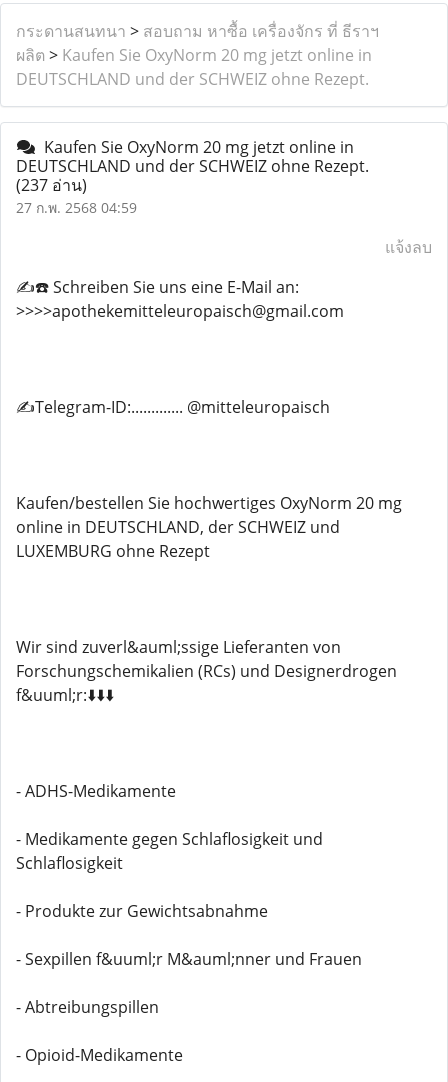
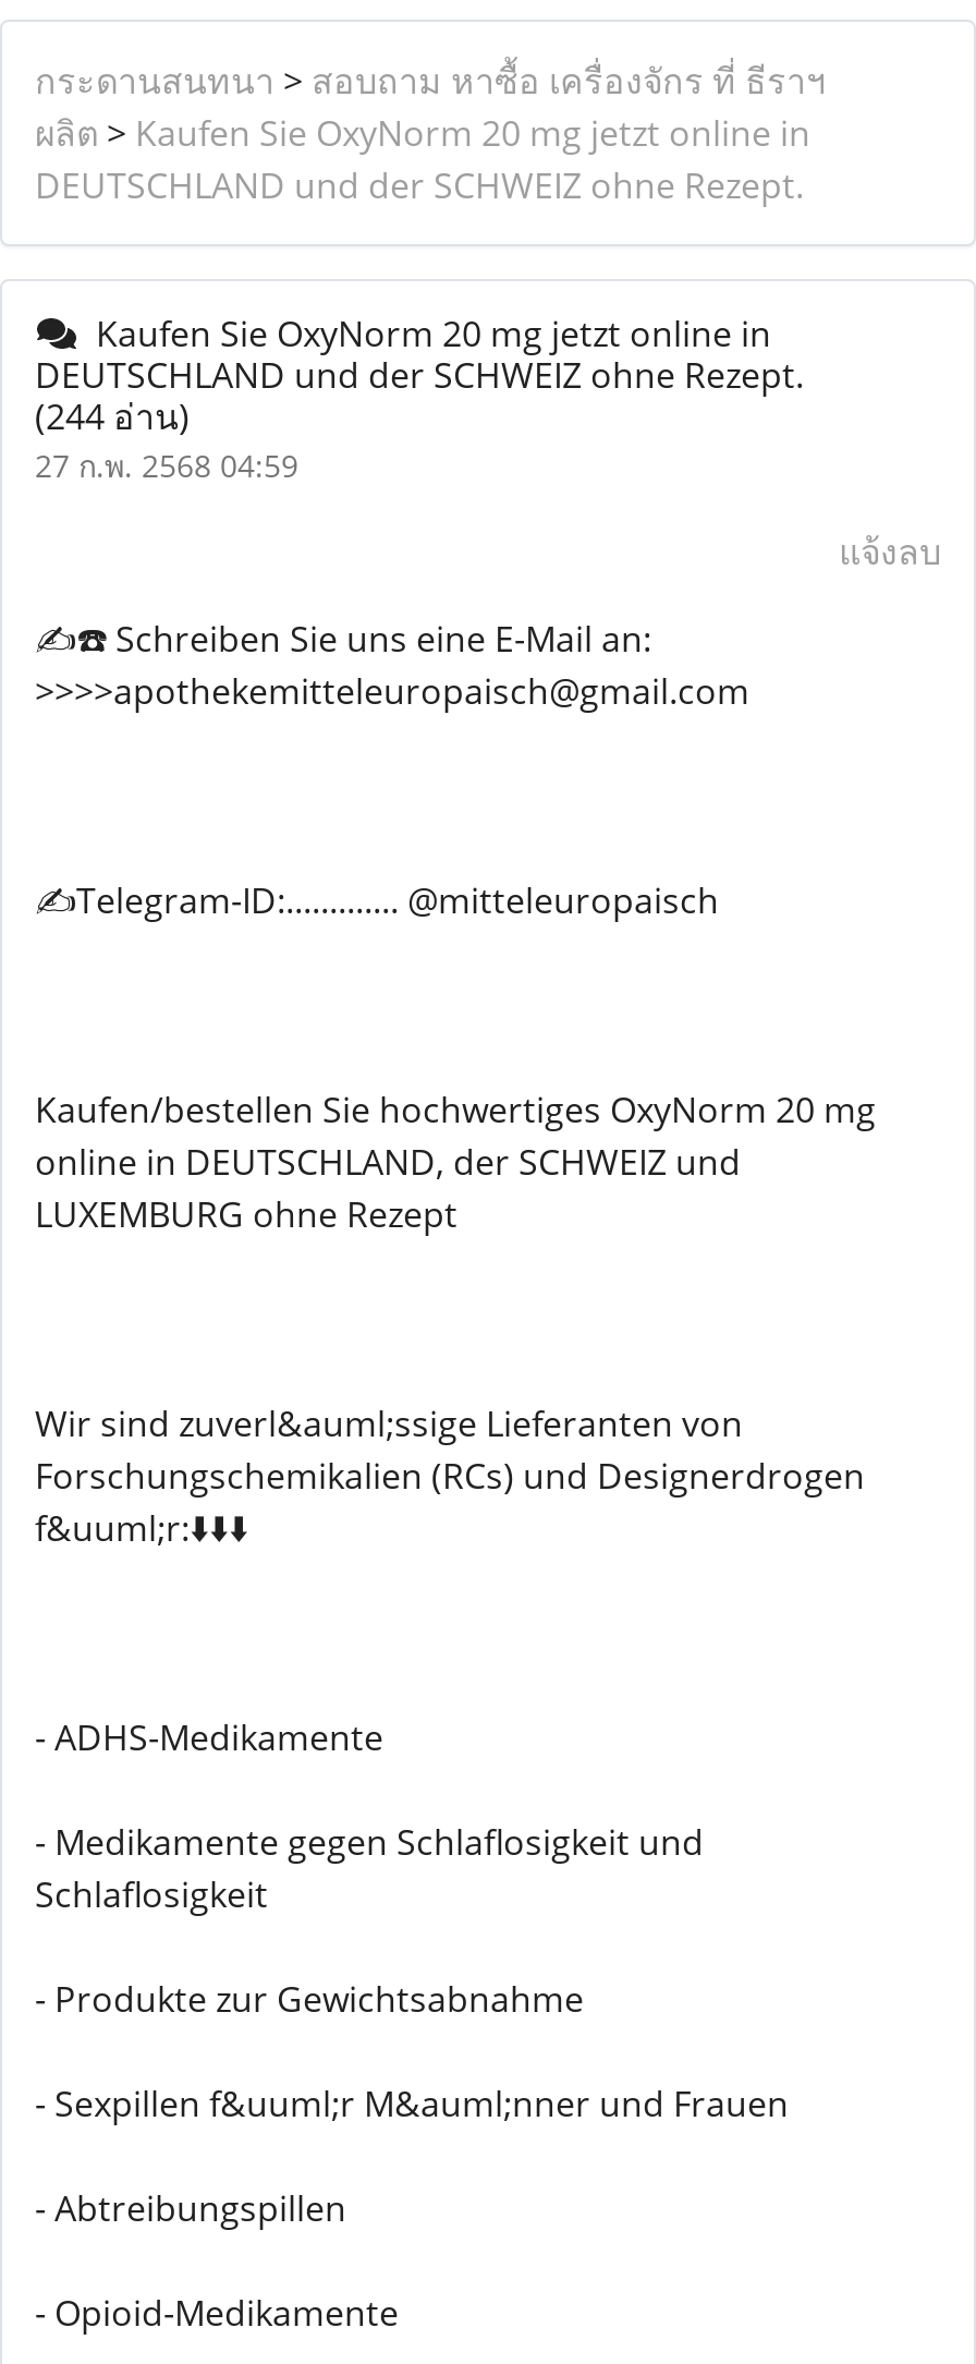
[16,174,87,196] (237 อ่าน) -> [35,392,190,440] (244 อ่าน)

